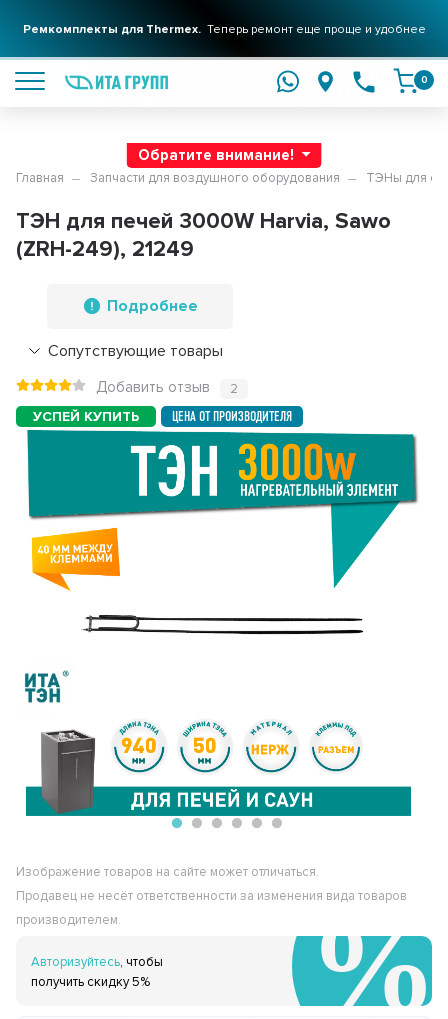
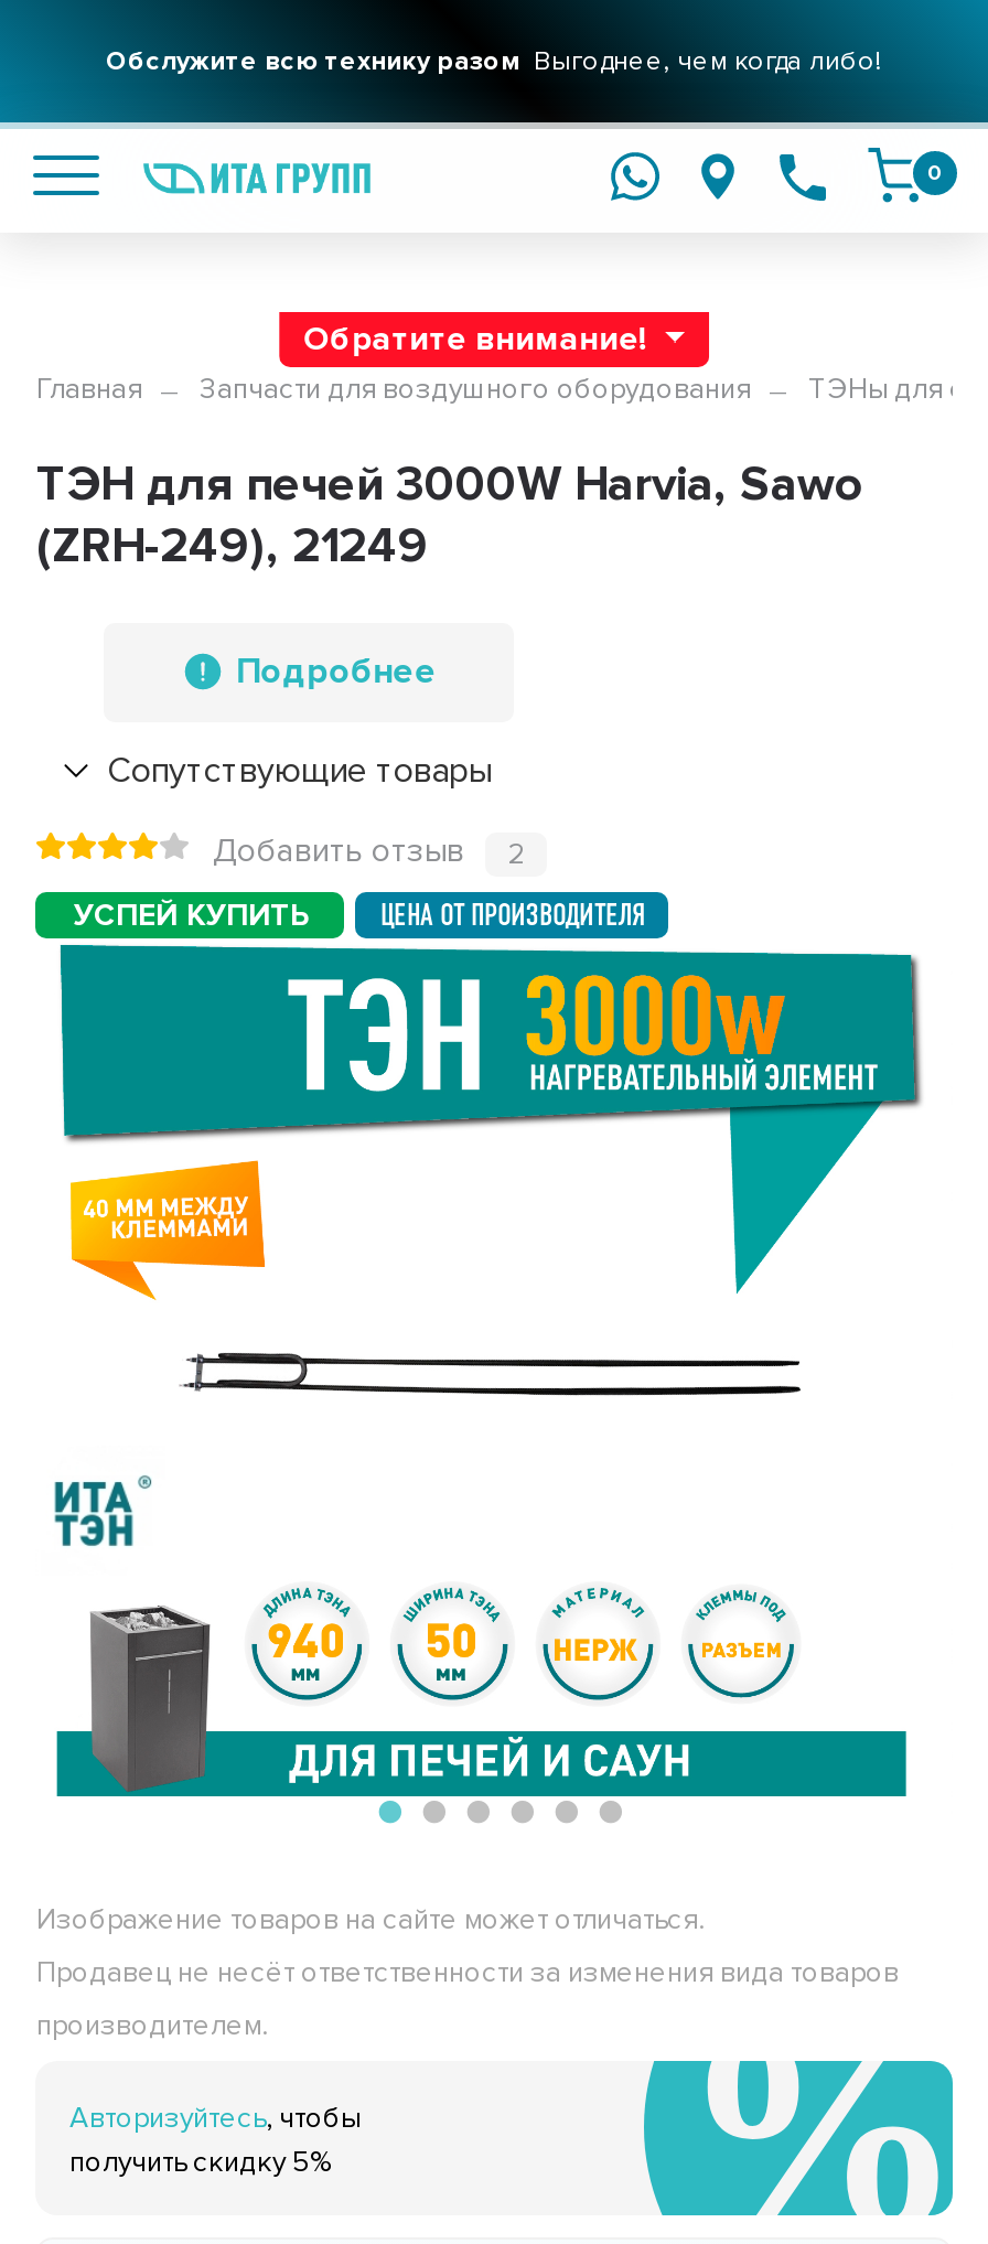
[22,22,425,37] Ремкомплекты для Thermex. Теперь ремонт еще проще и удобнее -> [106,45,882,78] Обслужите всю технику разом Выгоднее, чем когда либо!

